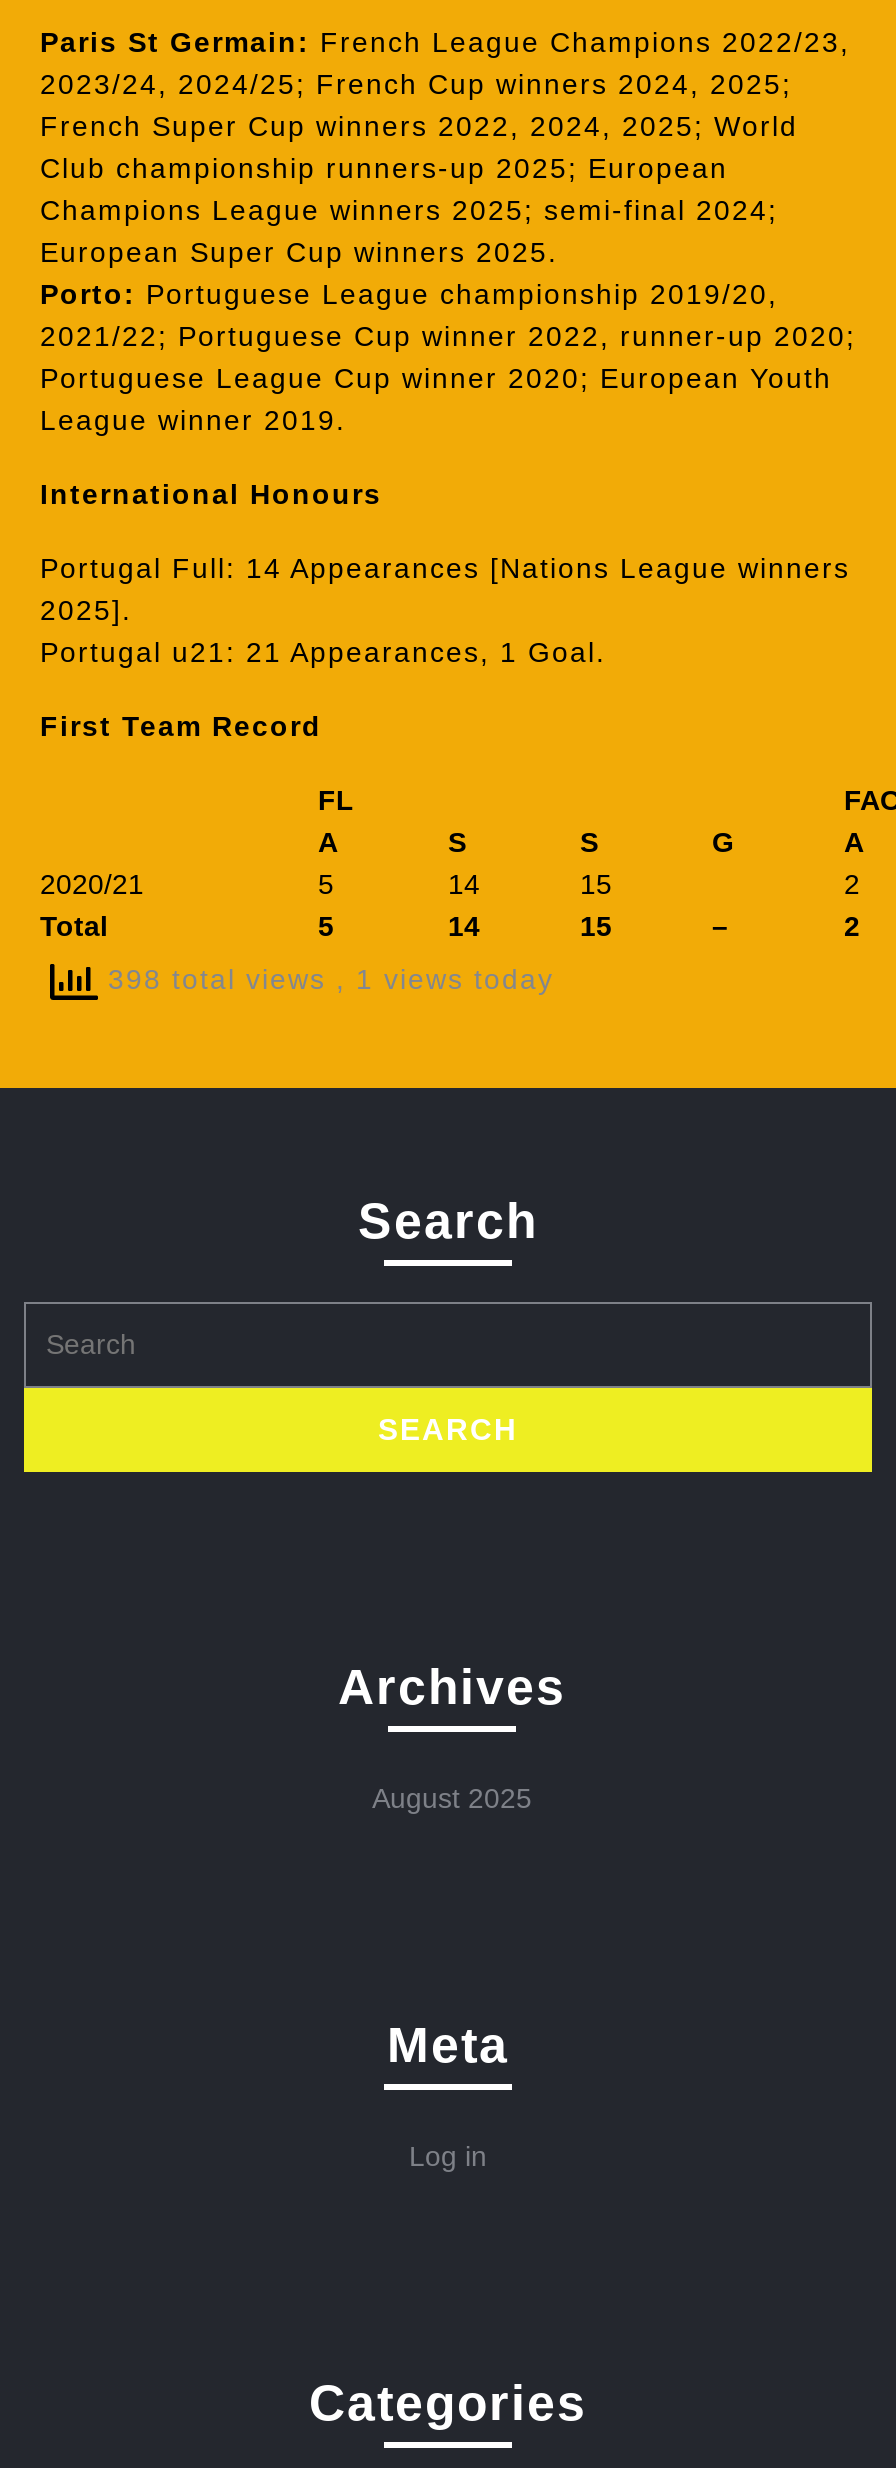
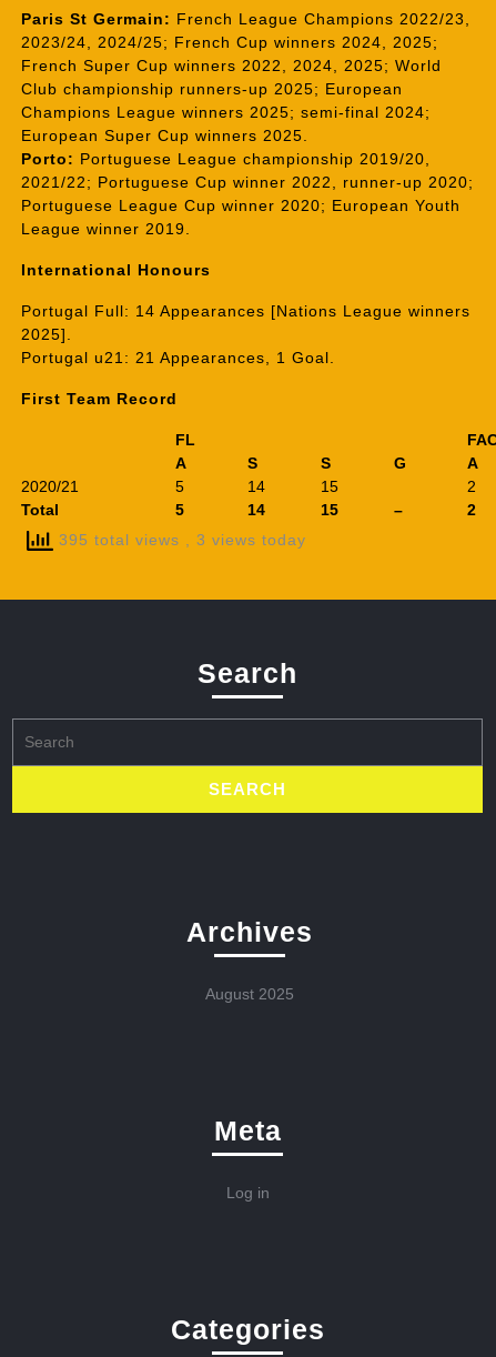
[98,963,554,995] 398 total views, 1 views today -> [53,530,306,548] 395 total views, 3 views today

